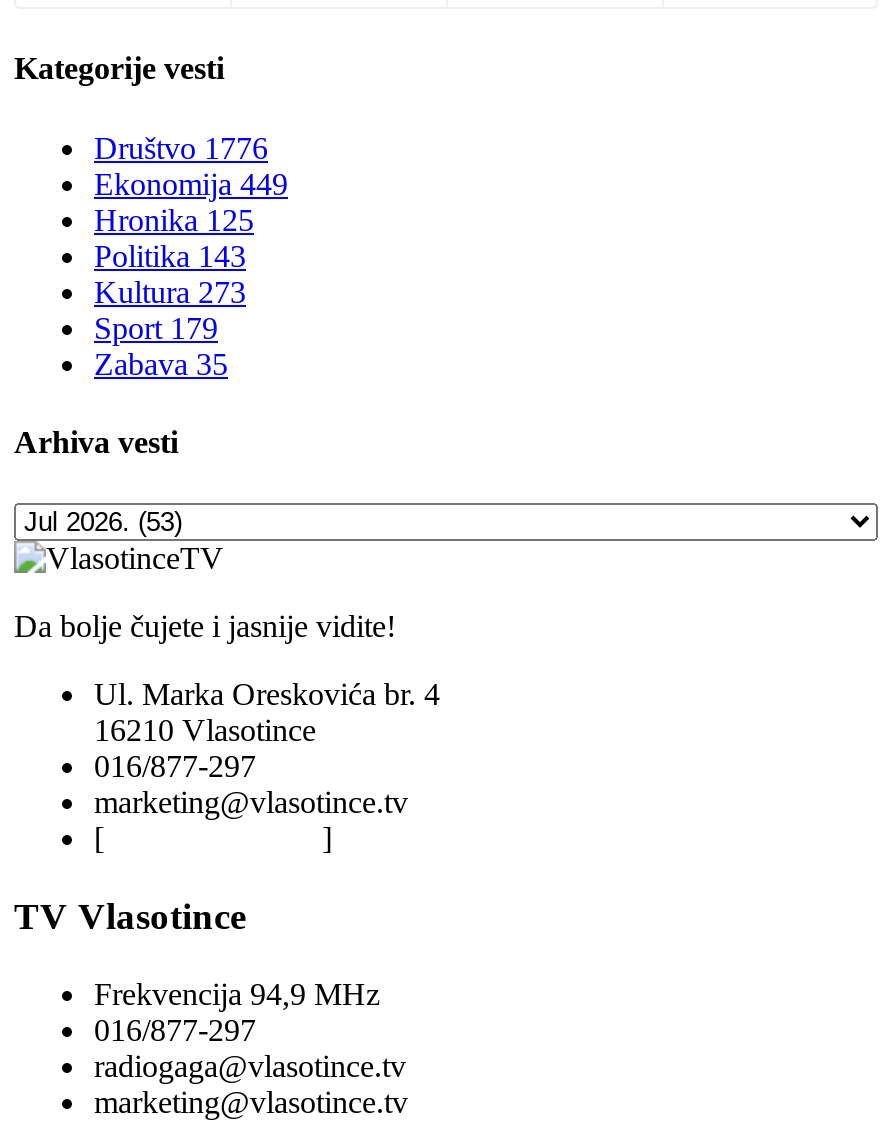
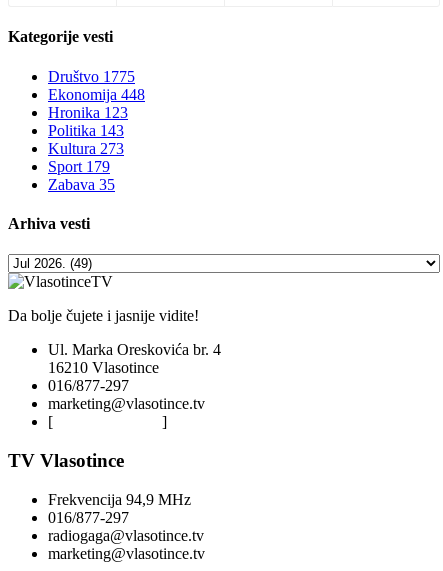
[94,130,268,164] Društvo 1776 -> [48,68,135,85] Društvo 1775
[94,166,288,200] Ekonomija 449 -> [48,86,145,103] Ekonomija 448
[94,202,254,236] Hronika 125 -> [48,104,128,121] Hronika 123

